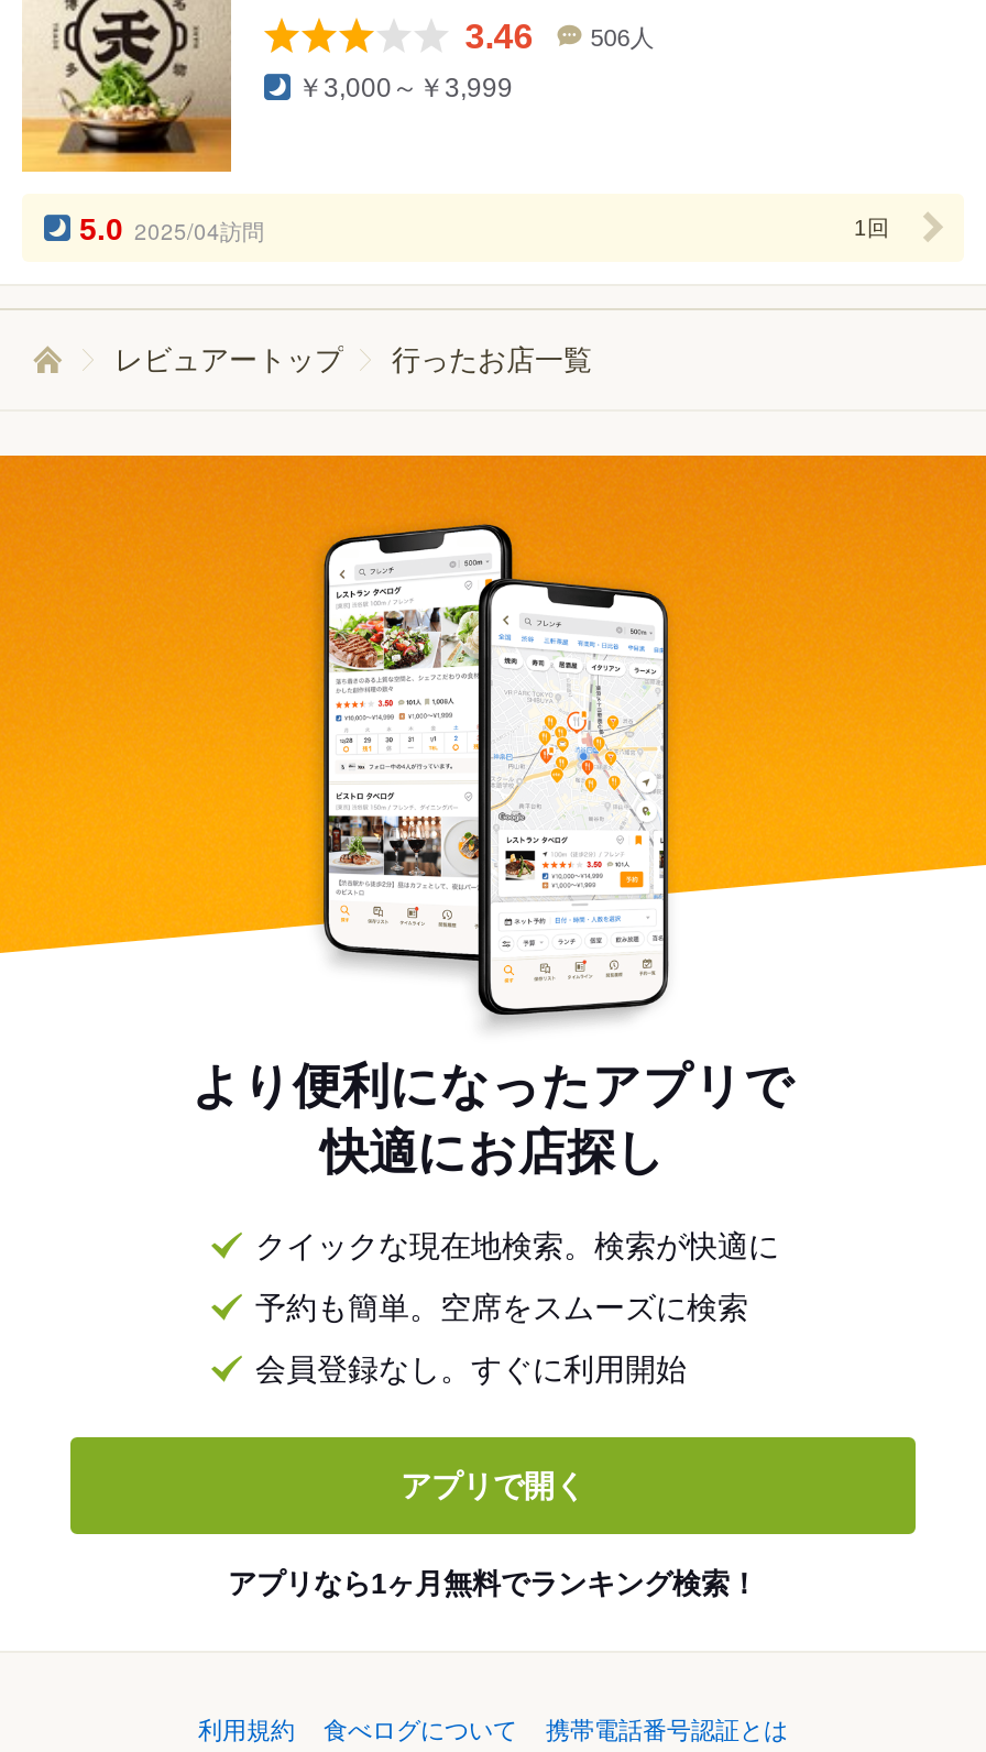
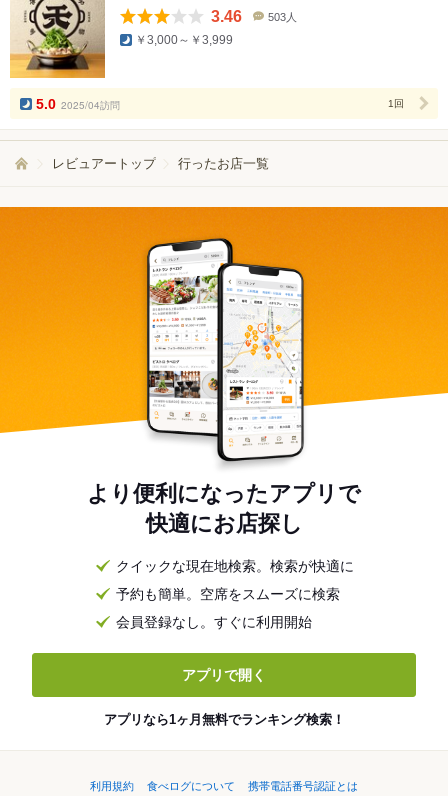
[590,25,654,51] 506人 -> [268,11,297,23] 503人

